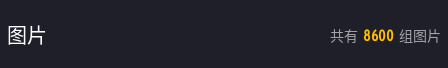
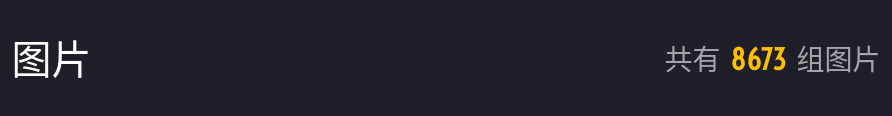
[330,26,441,45] 共有 8600 组图片 -> [665,39,881,77] 共有 8673 组图片

